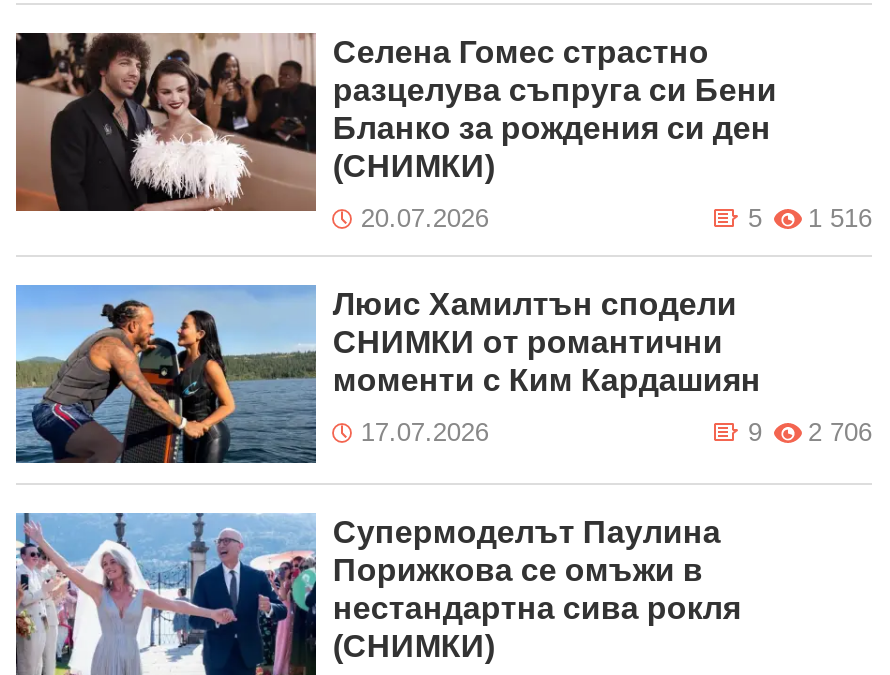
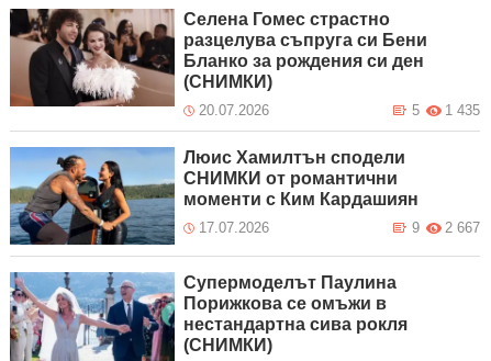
[748,204,872,234] 5 1 516 -> [412,102,480,119] 5 1 435
[748,418,872,448] 9 2 706 -> [412,220,480,236] 9 2 667

